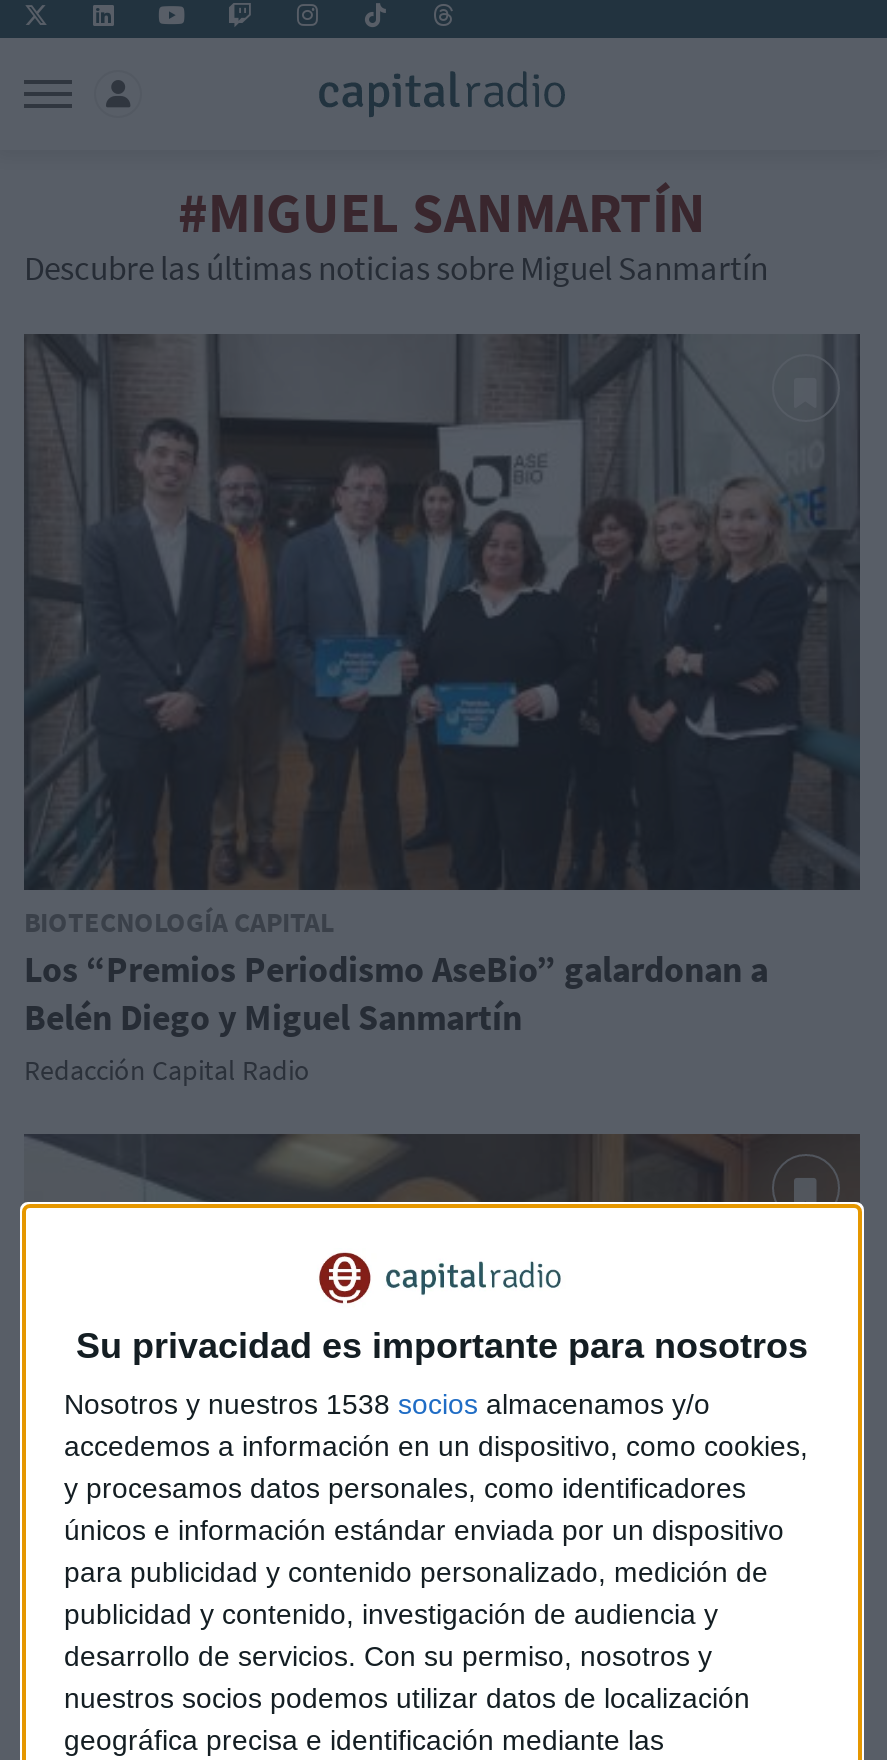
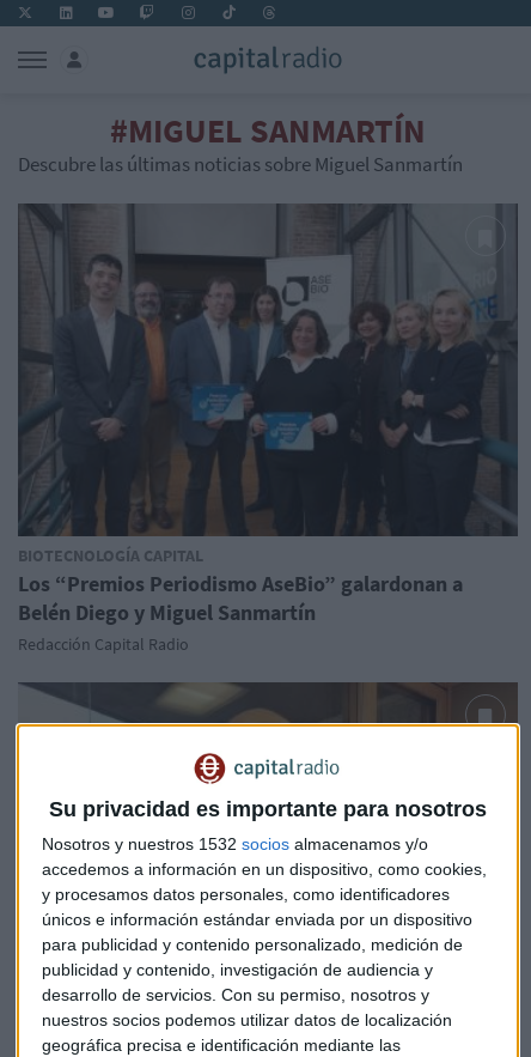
[64,1388,710,1420] Nosotros y nuestros 1538 socios almacenamos y/o -> [42,834,428,853] Nosotros y nuestros 1532 socios almacenamos y/o

